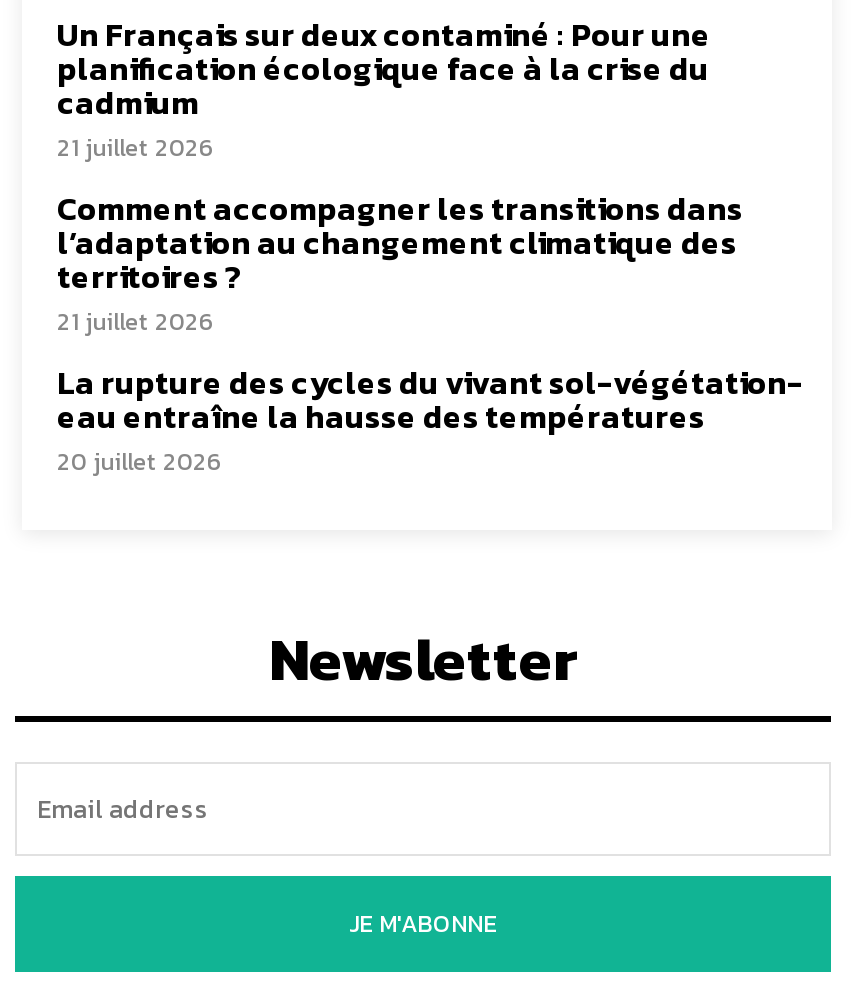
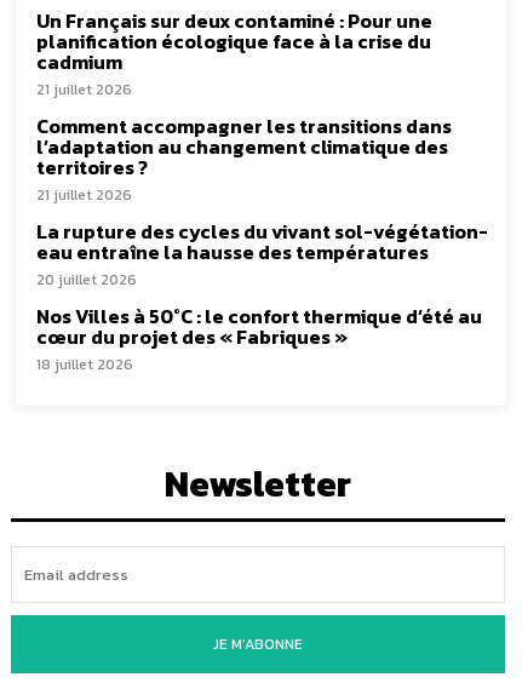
none -> [36,301,482,375] Nos Villes à 50°C : le confort thermique d’été au | cœur du projet des « Fabriques » | 18 juillet 2026

